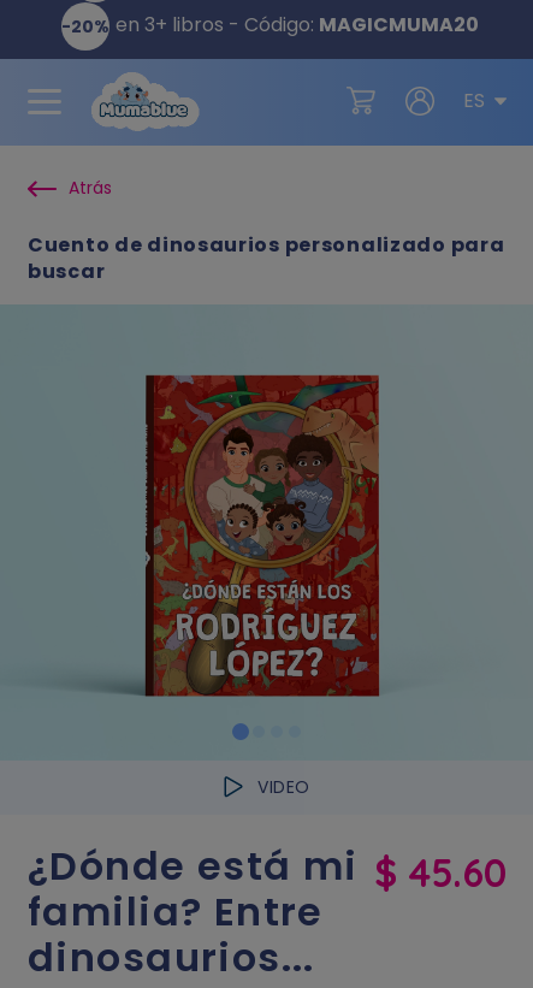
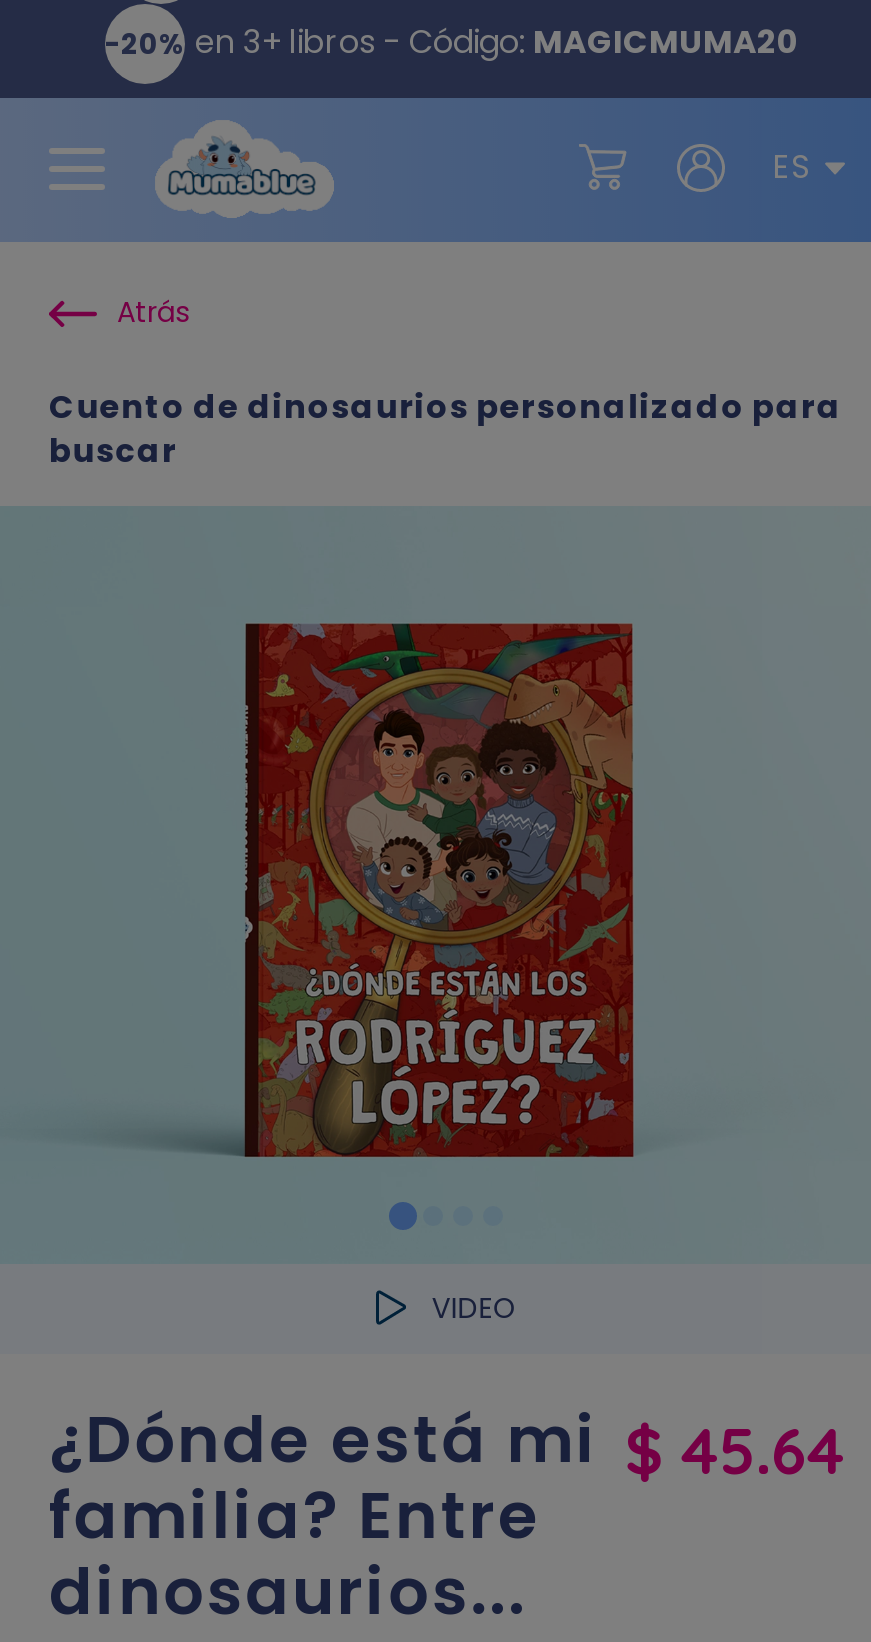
[28,839,507,896] ¿Dónde está mi $ 45.60 -> [49,1394,845,1490] ¿Dónde está mi $ 45.64

